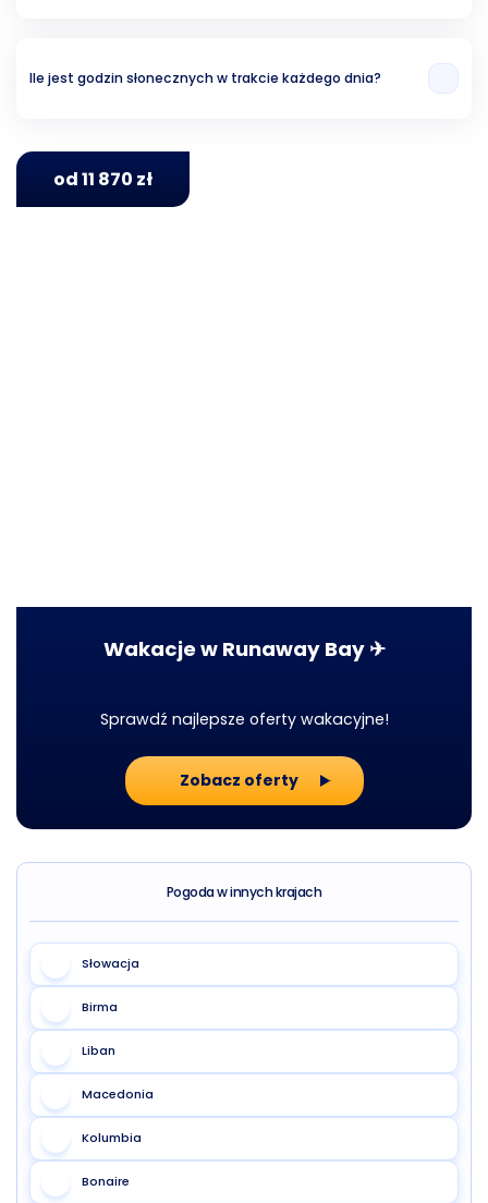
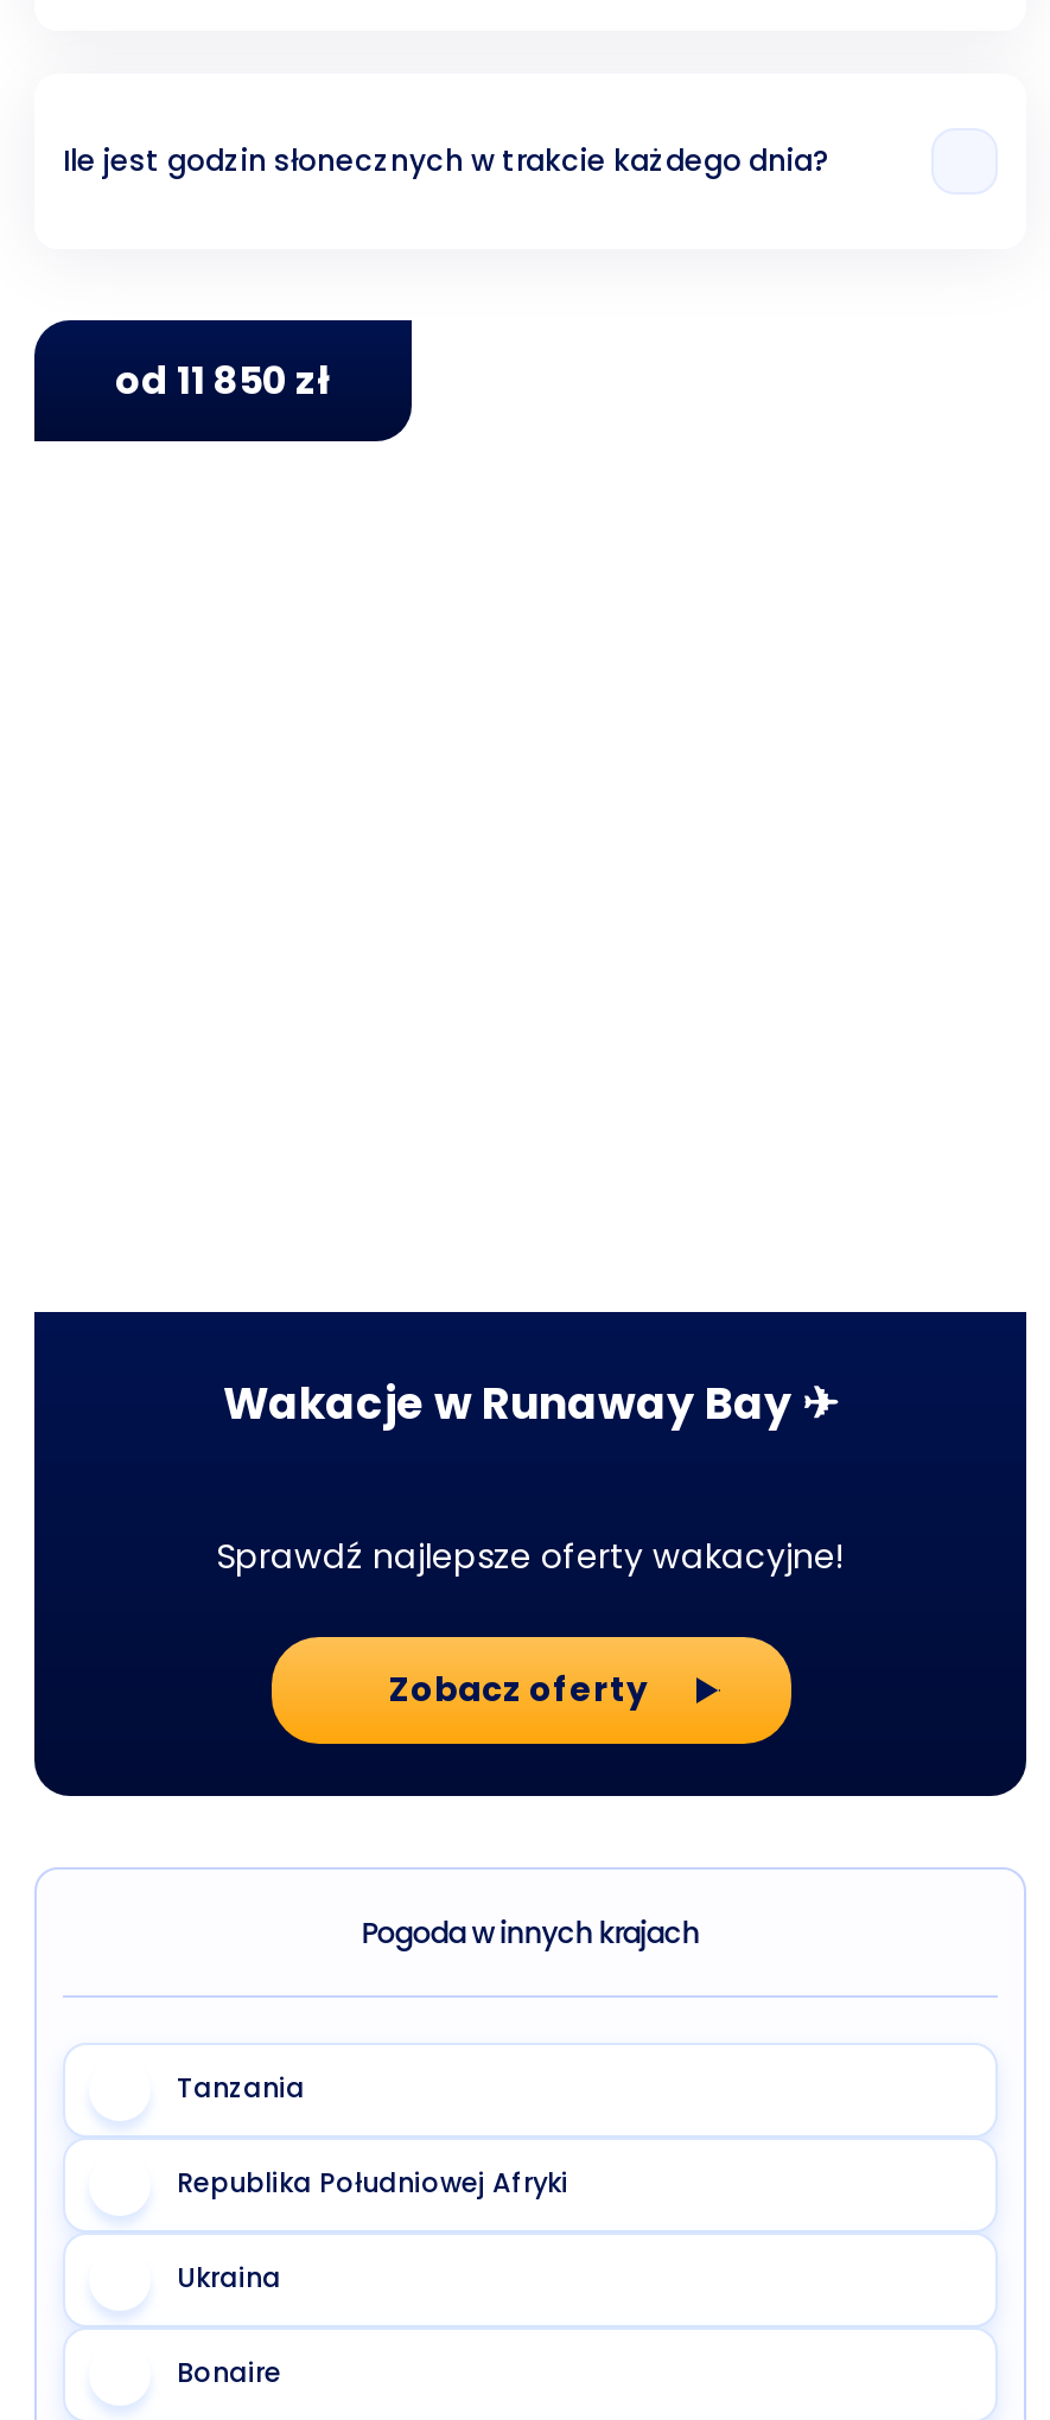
[53,166,152,191] od 11 870 zł -> [115,353,331,407] od 11 850 zł
[82,955,154,1146] Słowacja | Birma | Liban | Macedonia | Kolumbia -> [177,2069,568,2297] Tanzania | Republika Południowej Afryki | Ukraina

